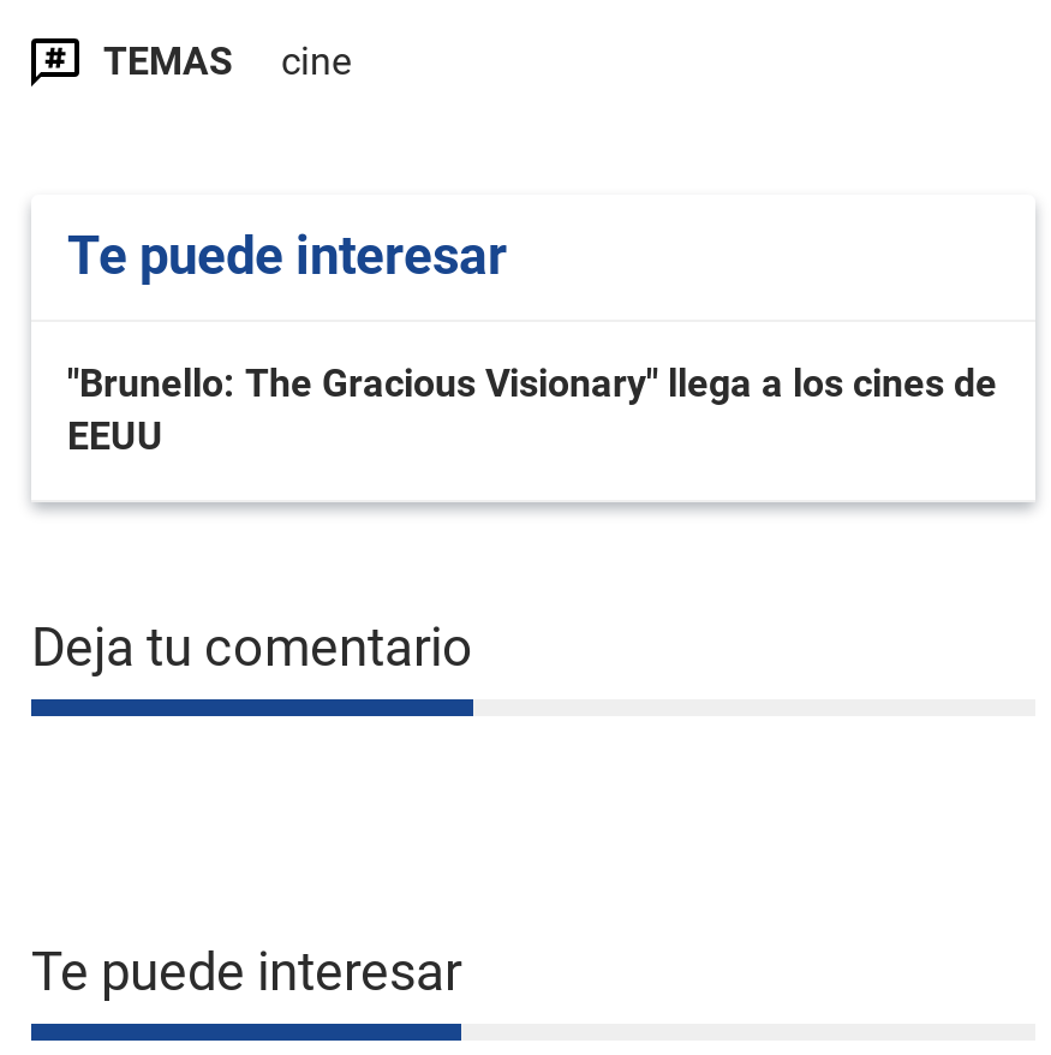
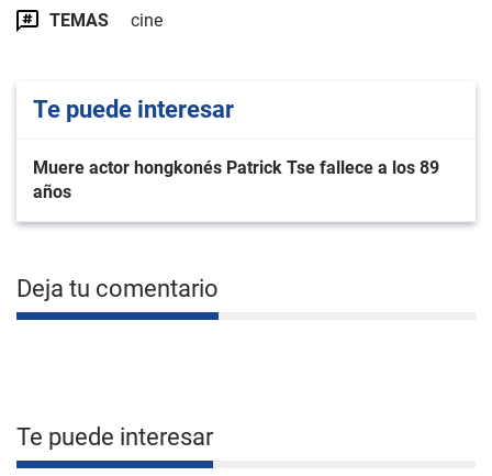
[67,360,997,459] "Brunello: The Gracious Visionary" llega a los cines de | EEUU -> [33,157,439,202] Muere actor hongkonés Patrick Tse fallece a los 89 | años

